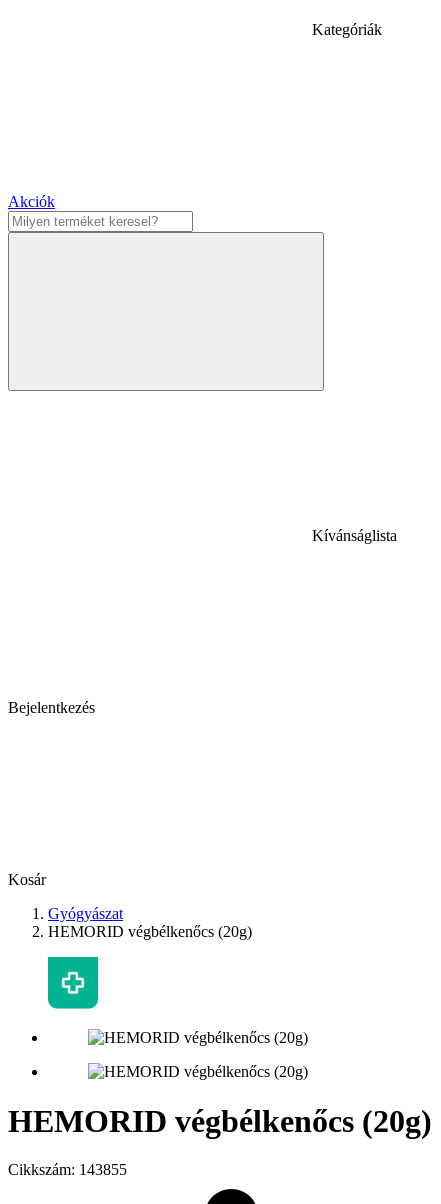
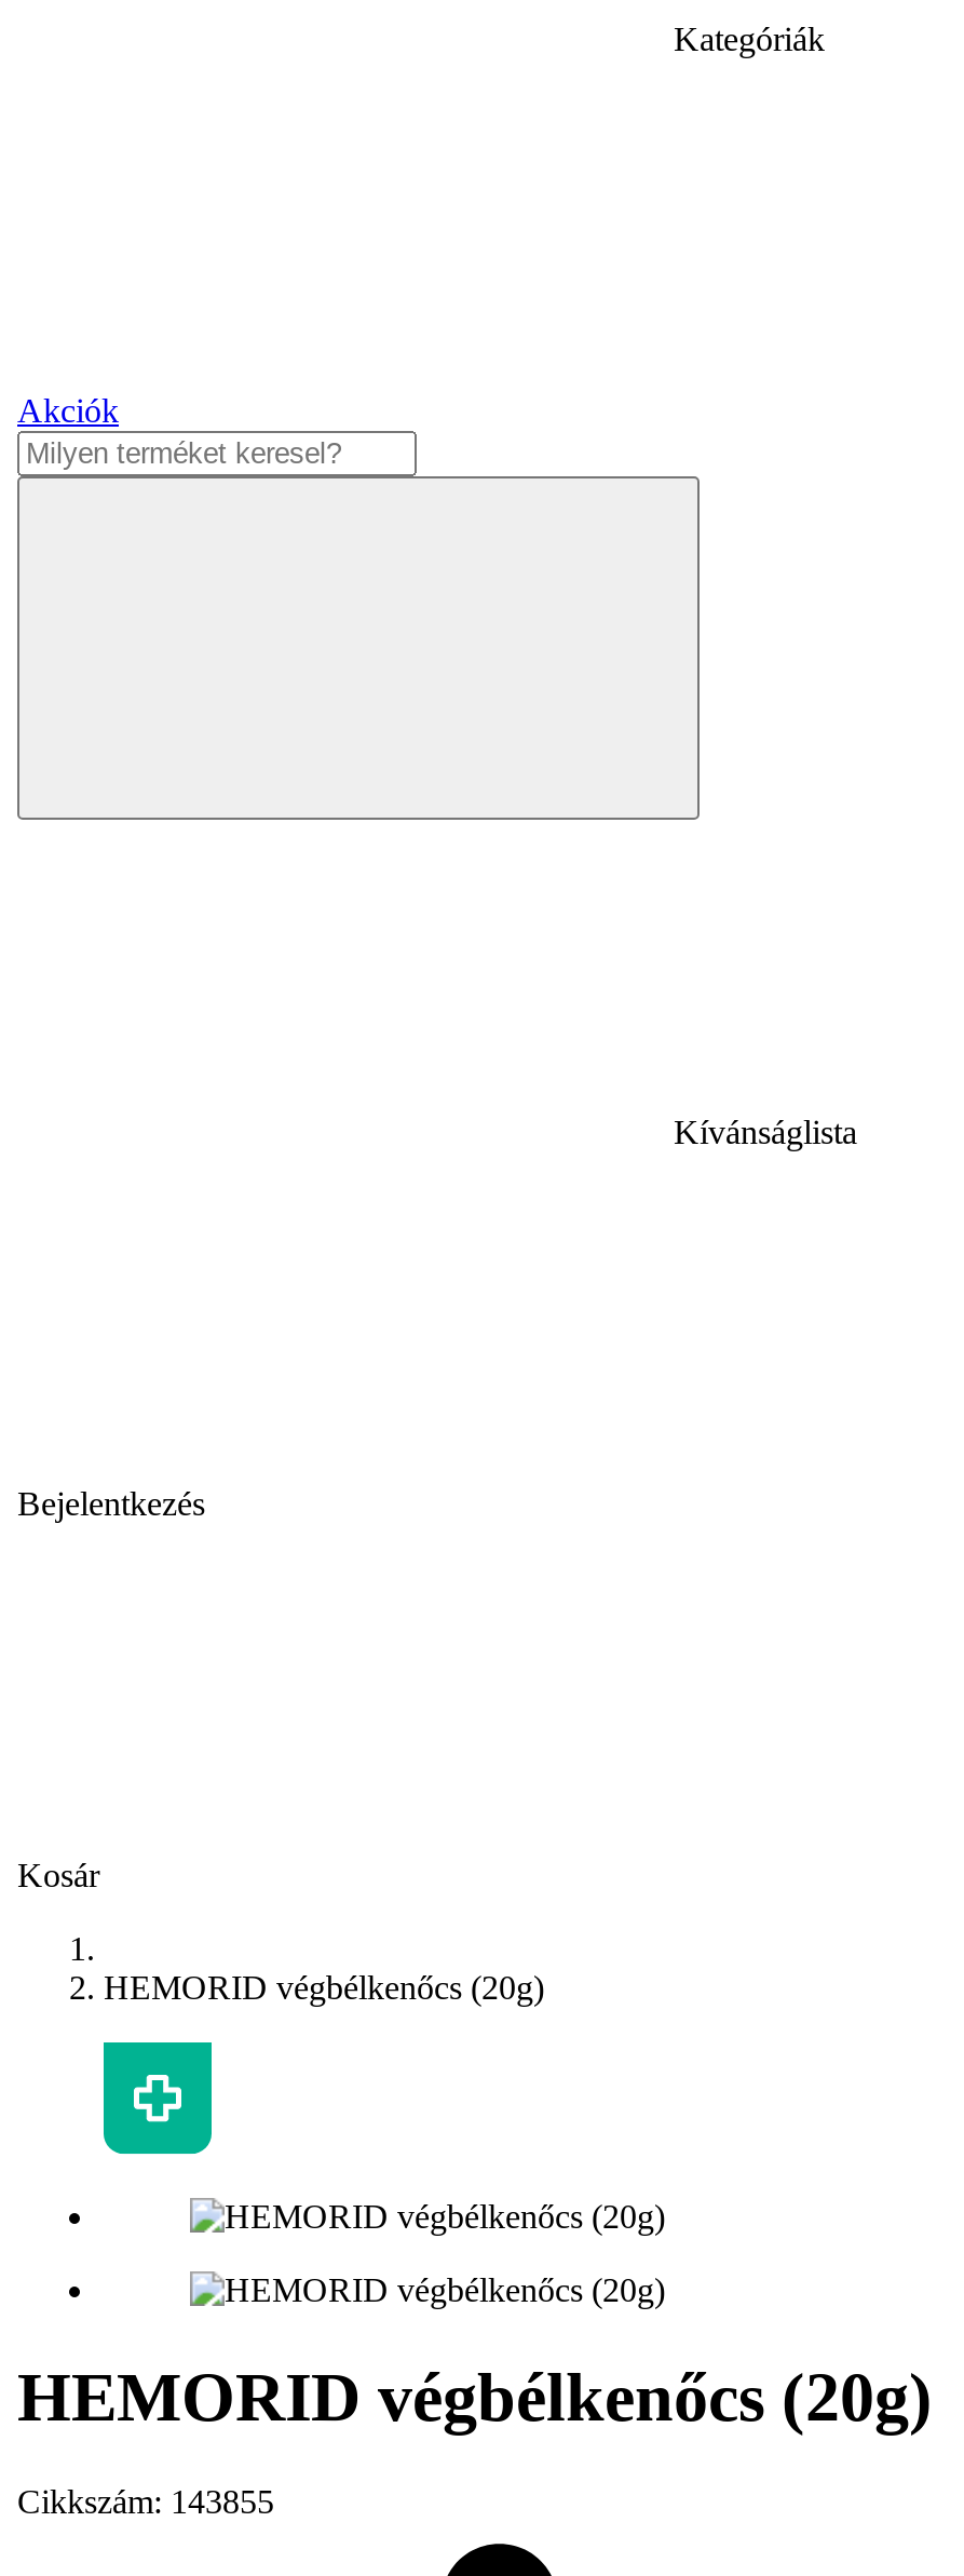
[48,905,123,922] Gyógyászat -> none

